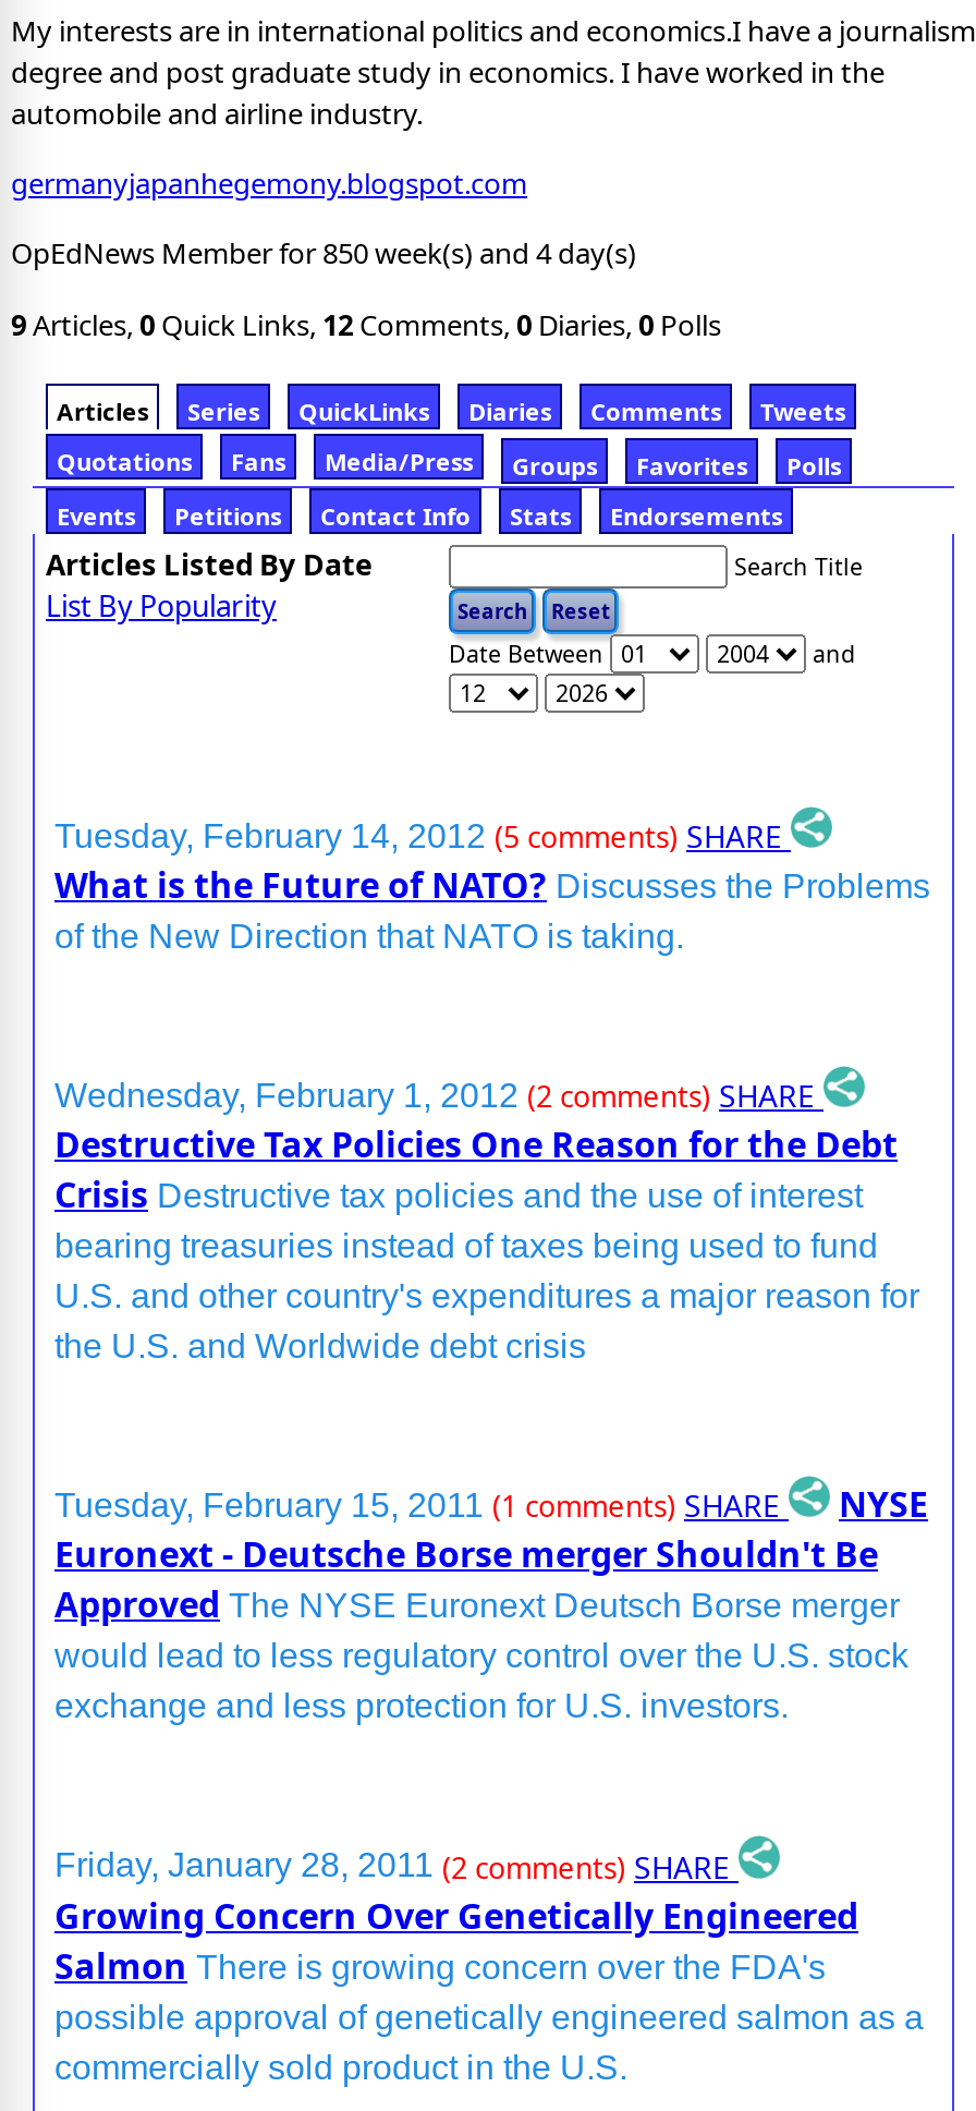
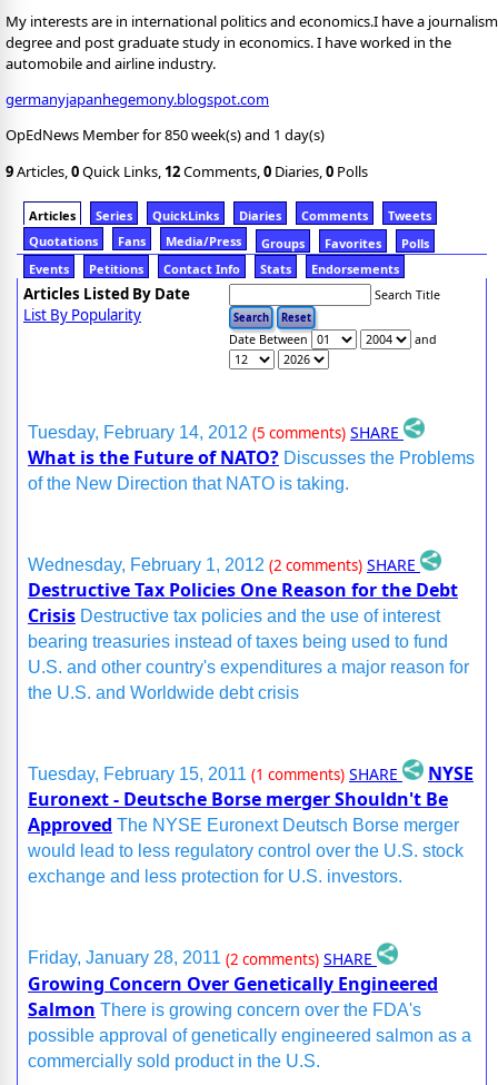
[11,234,636,273] OpEdNews Member for 850 week(s) and 4 day(s) -> [6,125,325,145] OpEdNews Member for 850 week(s) and 1 day(s)

